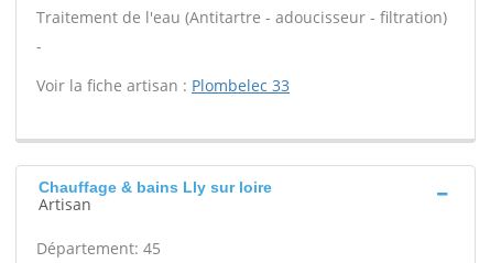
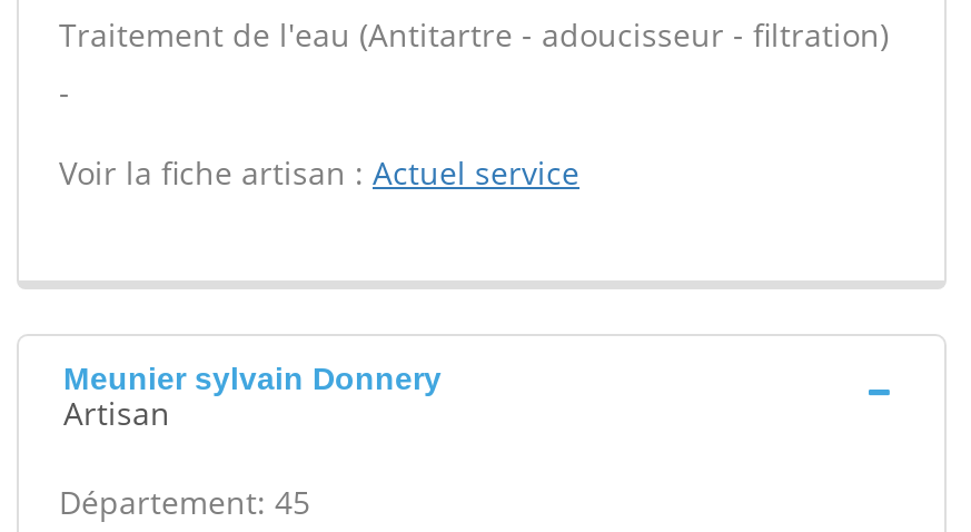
[36,75,290,96] Voir la fiche artisan : Plombelec 33 -> [59,151,579,194] Voir la fiche artisan : Actuel service
[39,178,272,196] Chauffage & bains Lly sur loire -> [63,361,442,396] Meunier sylvain Donnery

